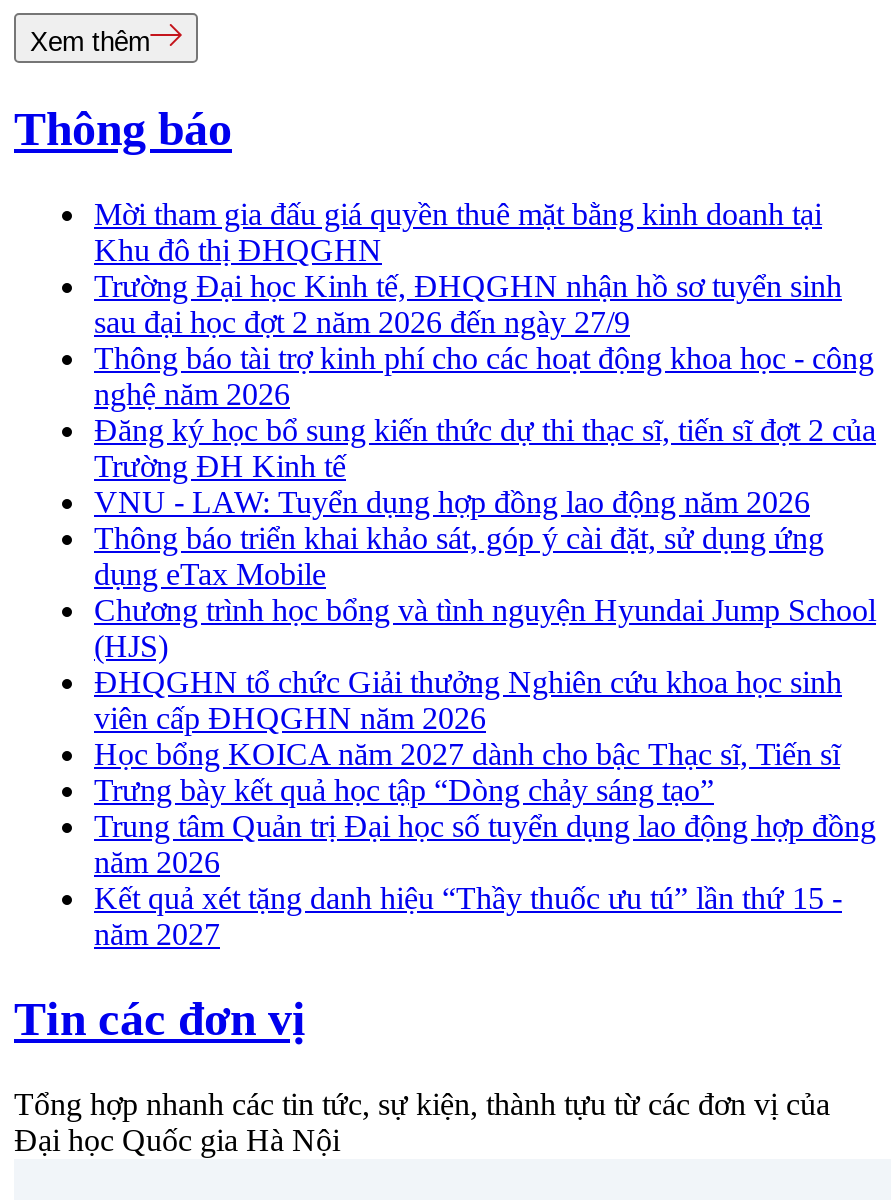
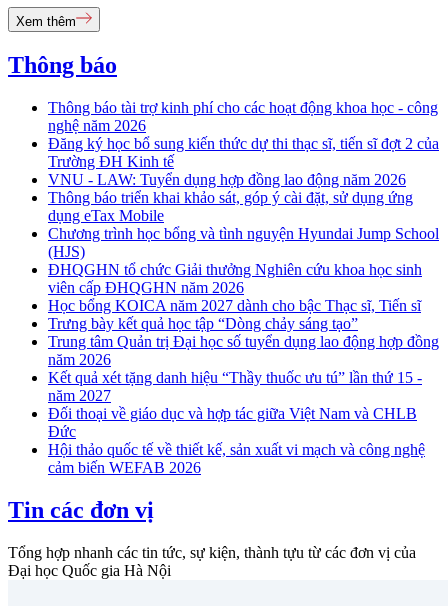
[94,197,842,339] Mời tham gia đấu giá quyền thuê mặt bằng kinh doanh tại | Khu đô thị ĐHQGHN | Trường Đại học Kinh tế, ĐHQGHN nhận hồ sơ tuyển sinh | sau đại học đợt 2 năm 2026 đến ngày 27/9 -> none
moved [94,341,876,951] -> [48,99,439,404]: Thông báo tài trợ kinh phí cho các hoạt động khoa học - công | nghệ năm 2026 | Đăng ký học bổ sung kiến thức dự thi thạc sĩ, tiến sĩ đợt 2 của | ... | Kết quả xét tặng danh hiệu “Thầy thuốc ưu tú” lần thứ 15 - | năm 2027
none -> [48,405,425,476] Đối thoại về giáo dục và hợp tác giữa Việt Nam và CHLB | Đức | Hội thảo quốc tế về thiết kế, sản xuất vi mạch và công nghệ | cảm biến WEFAB 2026

